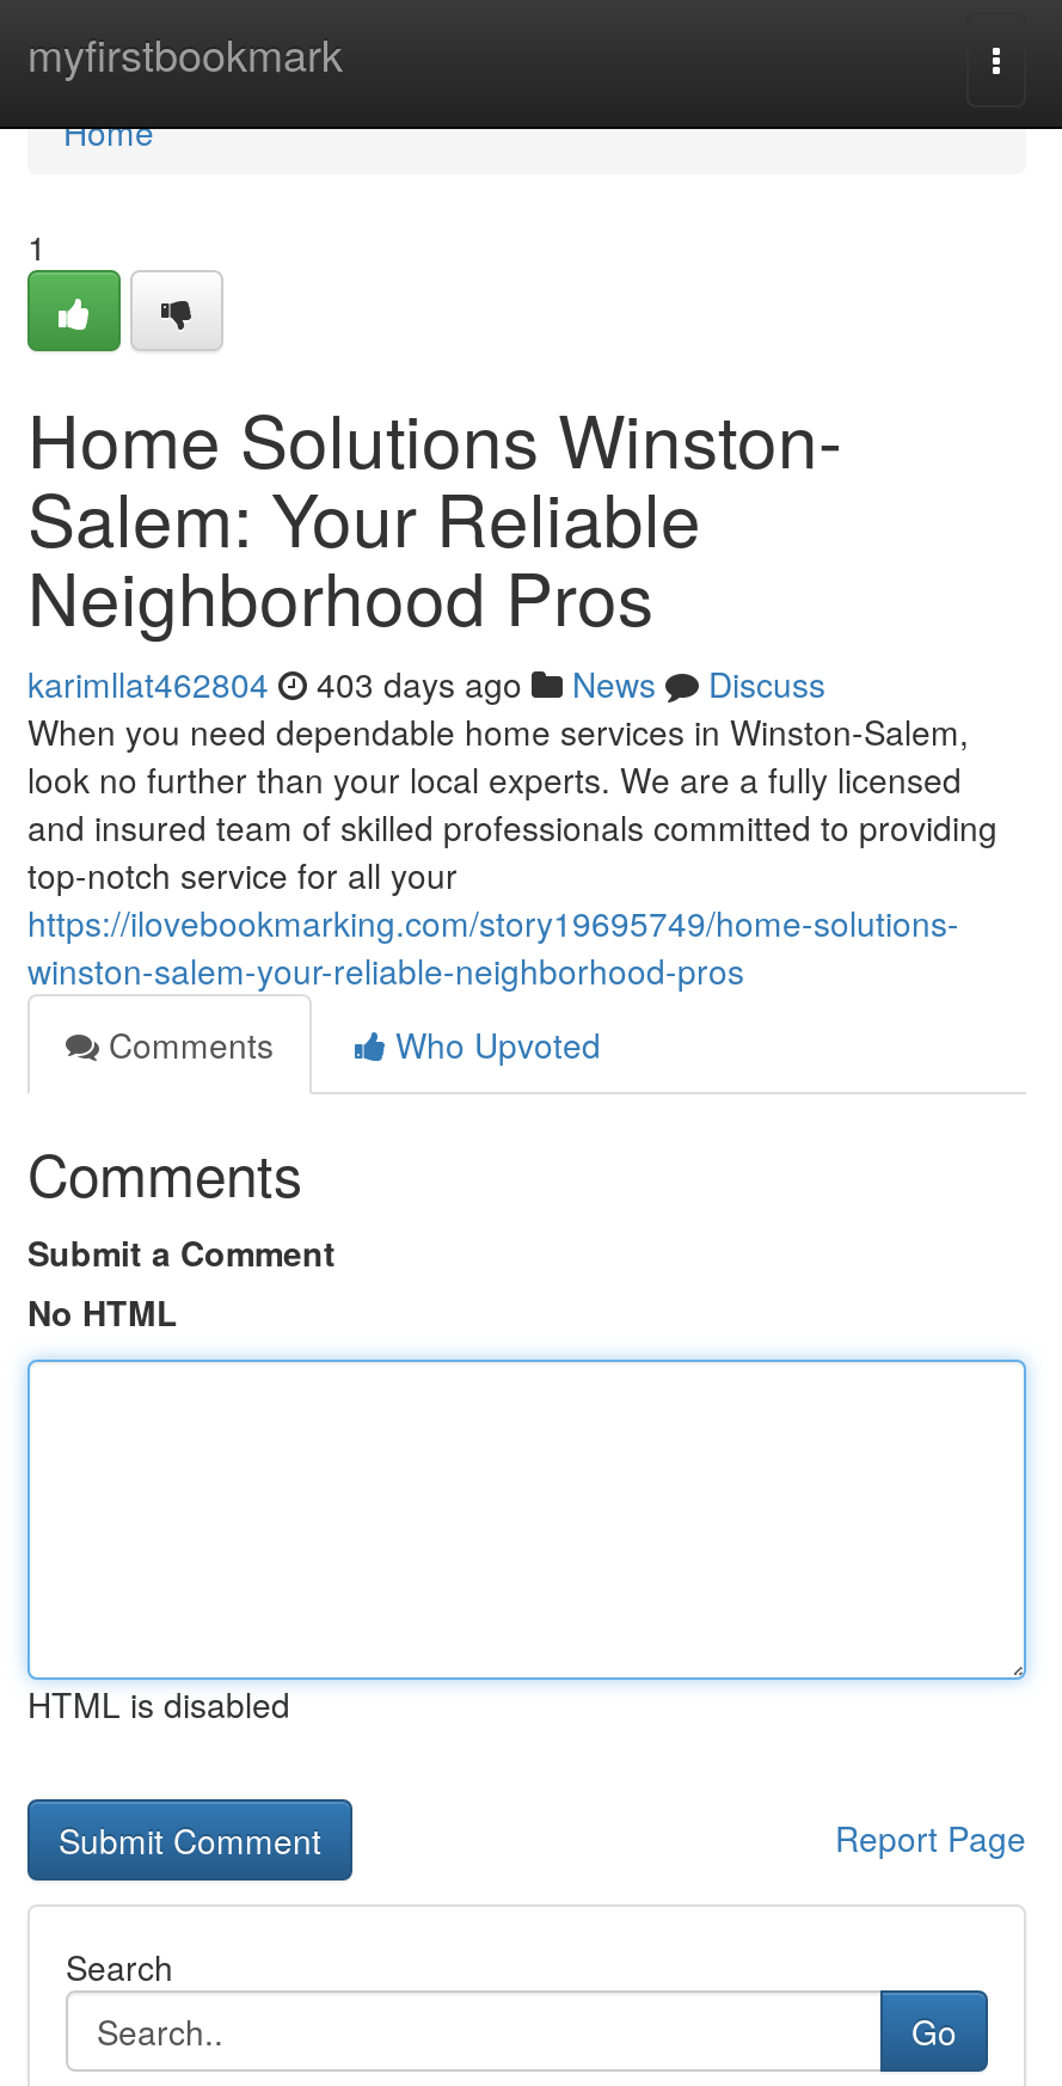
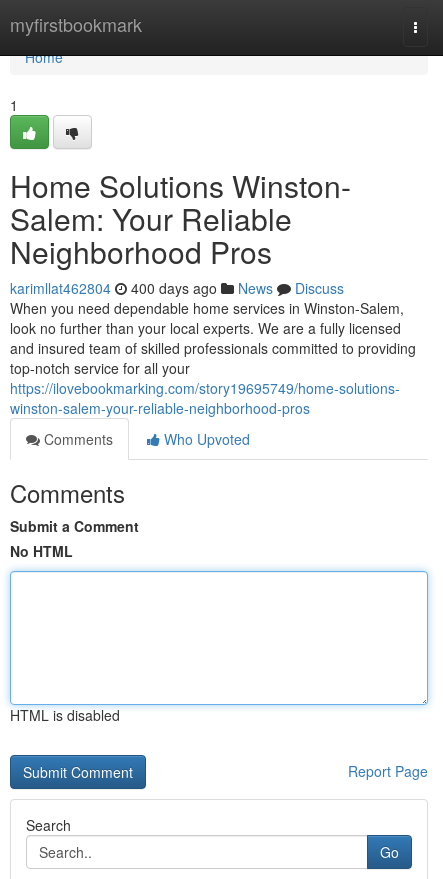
[27,659,825,707] karimllat462804 403 days ago News Discuss -> [10,278,344,298] karimllat462804 400 days ago News Discuss

